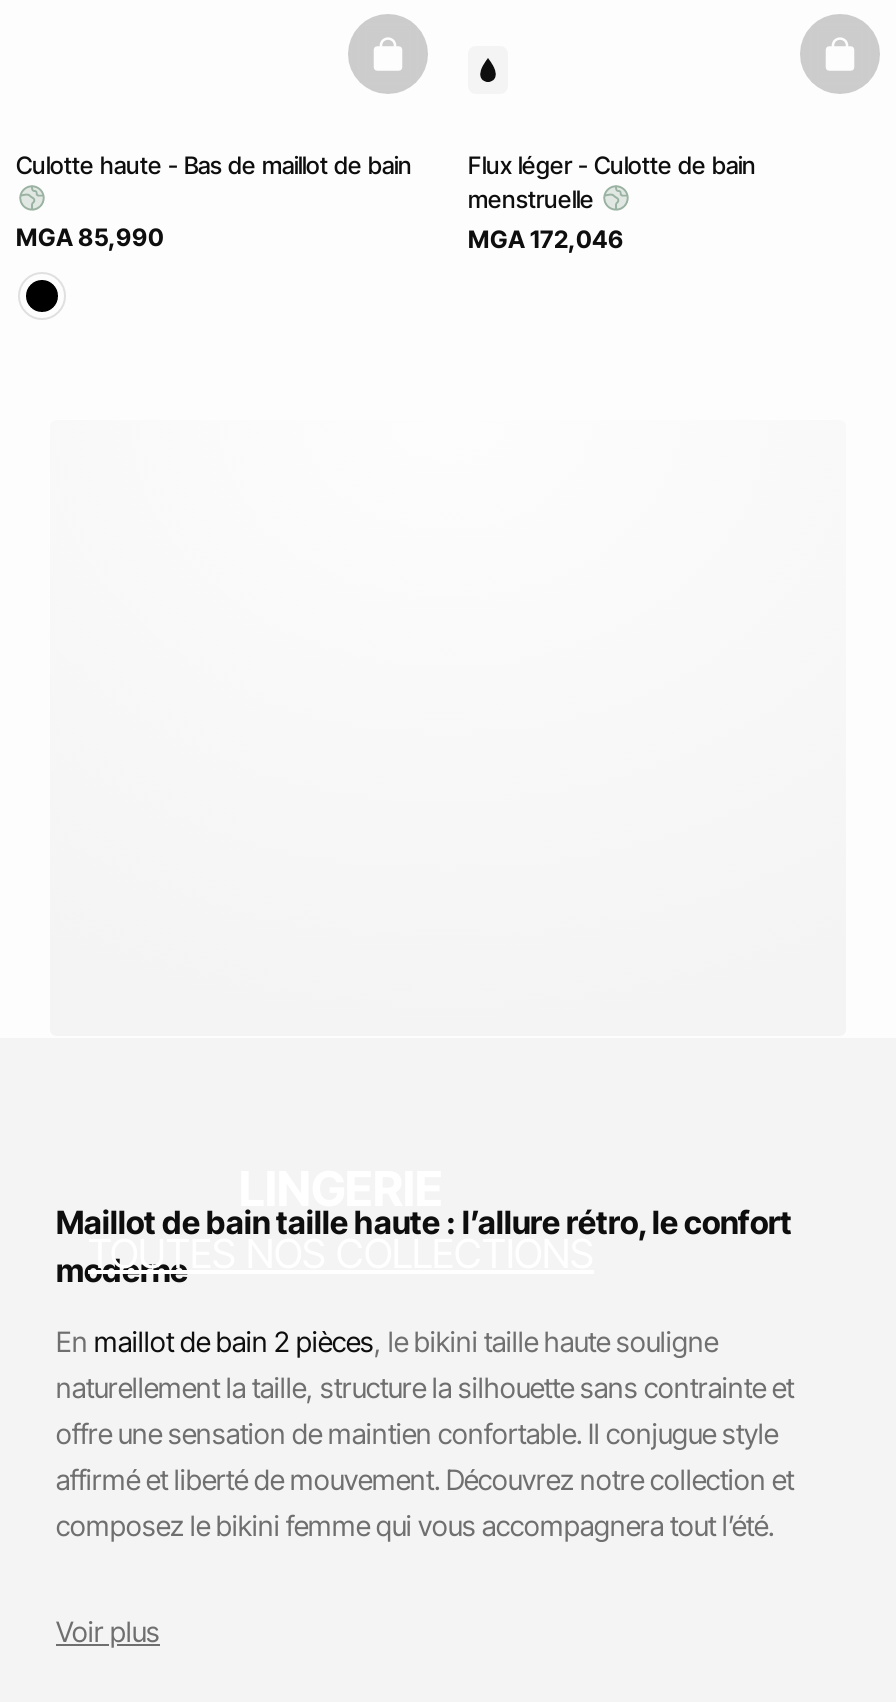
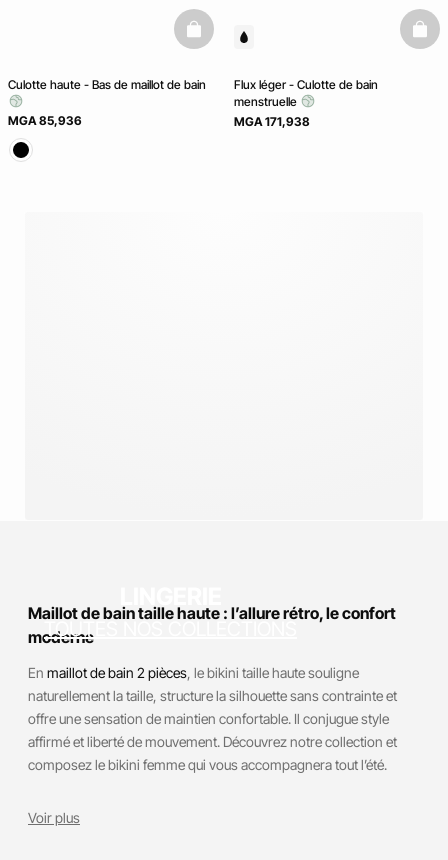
[16,221,164,251] MGA 85,990 -> [8,112,82,127] MGA 85,936
[468,223,624,253] MGA 172,046 -> [234,113,310,128] MGA 171,938

